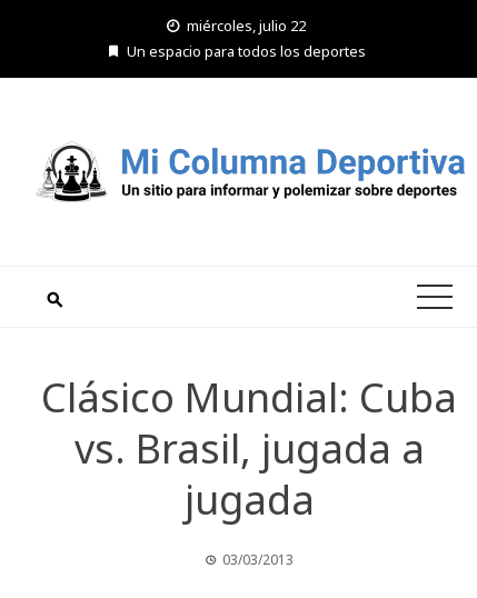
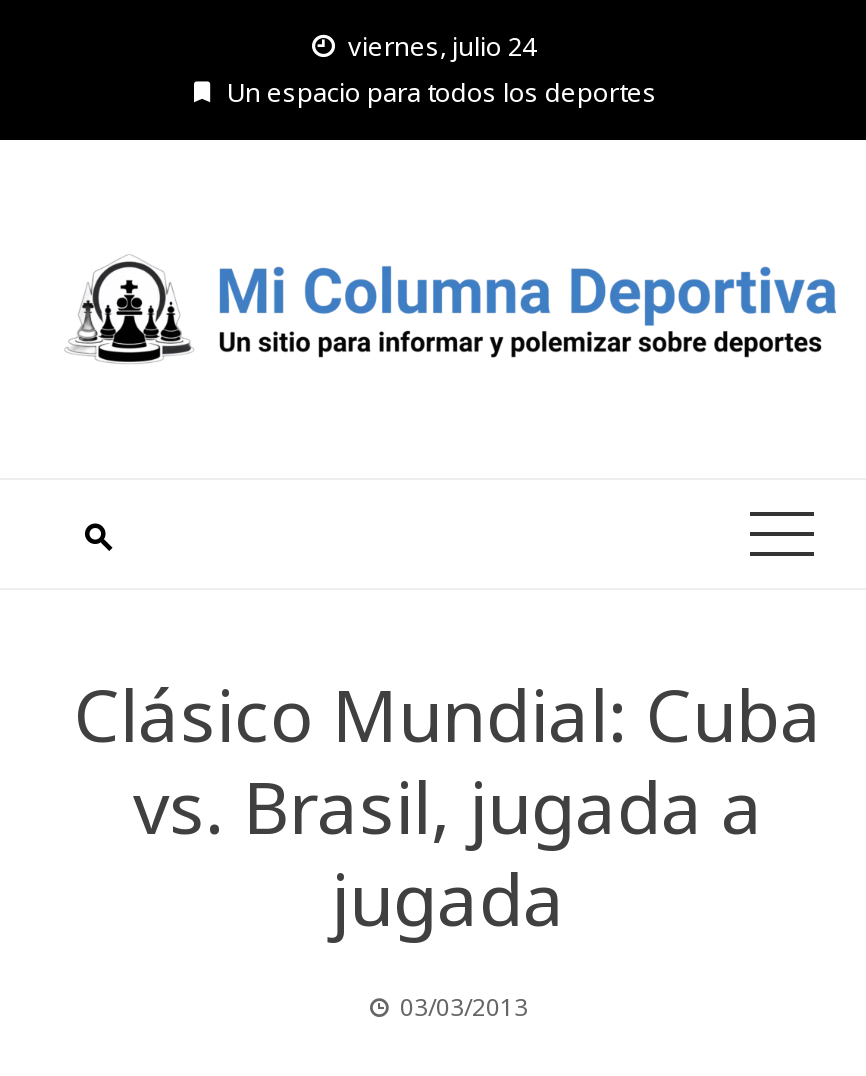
[186,16,305,36] miércoles, julio 22 -> [348,28,536,64] viernes, julio 24

